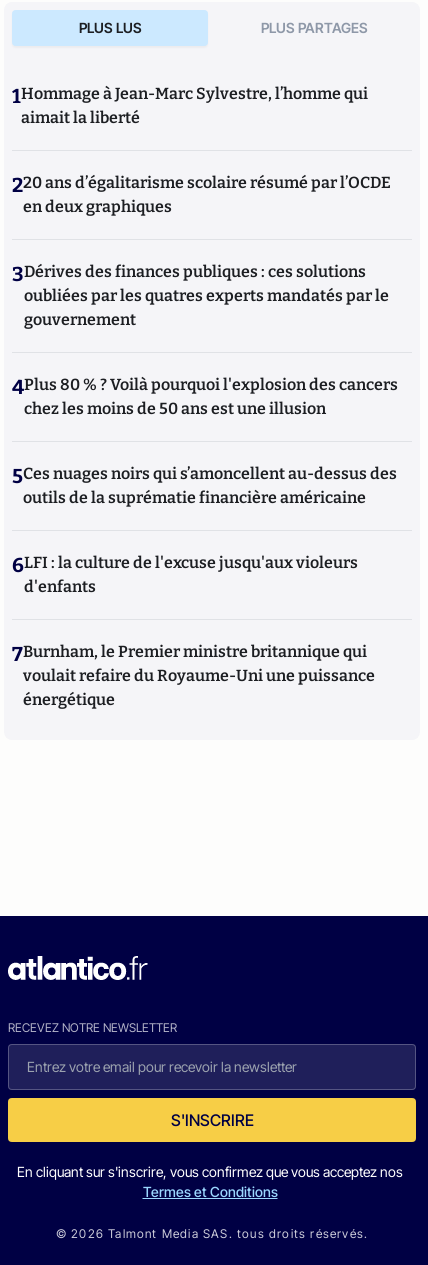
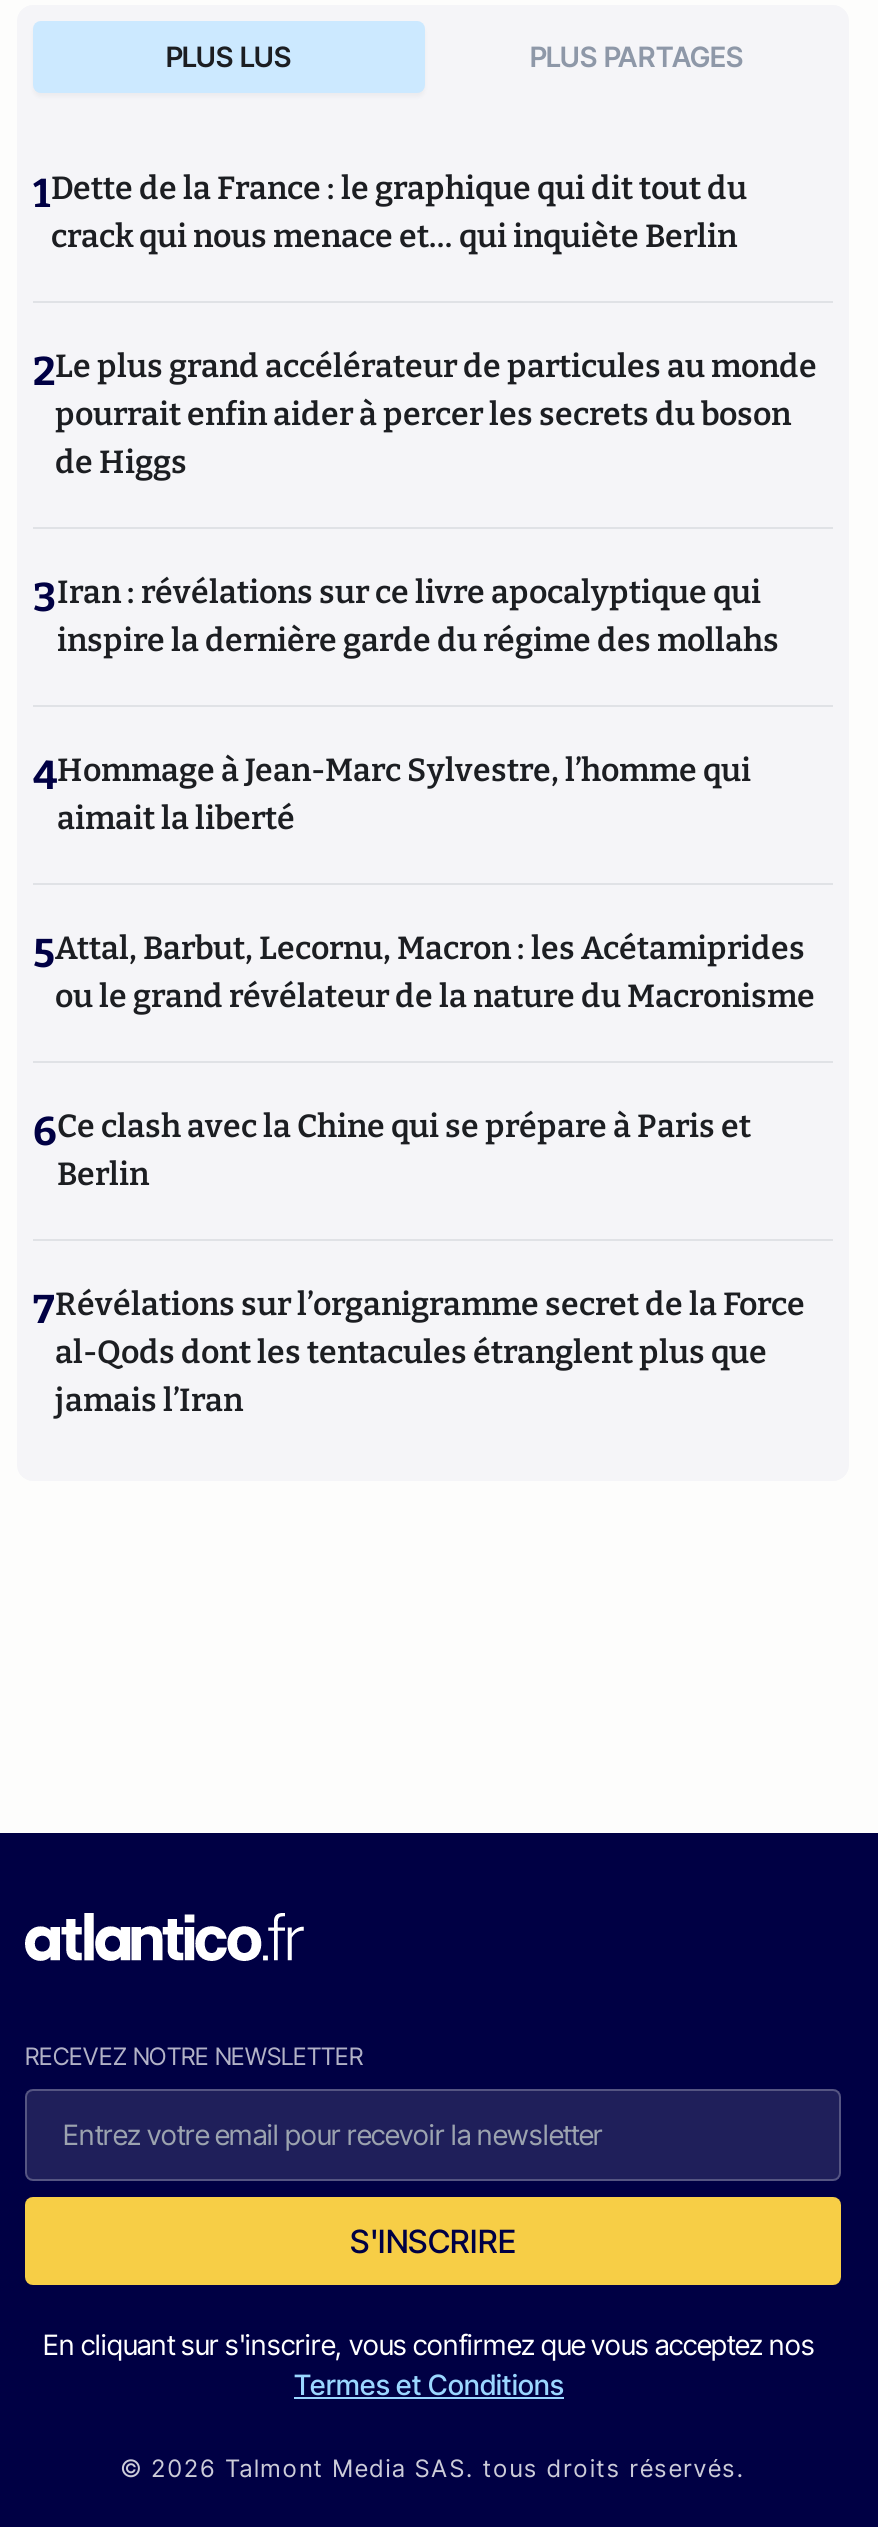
[12,83,368,107] 1Hommage à Jean-Marc Sylvestre, l’homme qui -> [33,168,817,798] 1Dette de la France : le graphique qui dit tout du | crack qui nous menace et… qui inquiète Berlin | 2Le plus grand accélérateur de particules au monde | pourrait enfin aider à percer les secrets du boson | de Higgs | 3Iran : révélations sur ce livre apocalyptique qui | inspire la dernière garde du régime des mollahs | 4Hommage à Jean-Marc Sylvestre, l’homme qui
moved [21,107,140,126] -> [57,798,295,836]: aimait la liberté
[12,172,398,708] 220 ans d’égalitarisme scolaire résumé par l’OCDE | en deux graphiques | 3Dérives des finances publiques : ces solutions | oubliées par les quatres experts mandatés par le | gouvernement | 4Plus 80 % ? Voilà pourquoi l'explosion des cancers | chez les moins de 50 ans est une illusion | 5Ces nuages noirs qui s’amoncellent au-dessus des | outils de la suprématie financière américaine | 6LFI : la culture de l'excuse jusqu'aux violeurs | d'enfants | 7Burnham, le Premier ministre britannique qui | voulait refaire du Royaume-Uni une puissance | énergétique -> [33,928,815,1418] 5Attal, Barbut, Lecornu, Macron : les Acétamiprides | ou le grand révélateur de la nature du Macronisme | 6Ce clash avec la Chine qui se prépare à Paris et | Berlin | 7Révélations sur l’organigramme secret de la Force | al-Qods dont les tentacules étranglent plus que | jamais l’Iran

